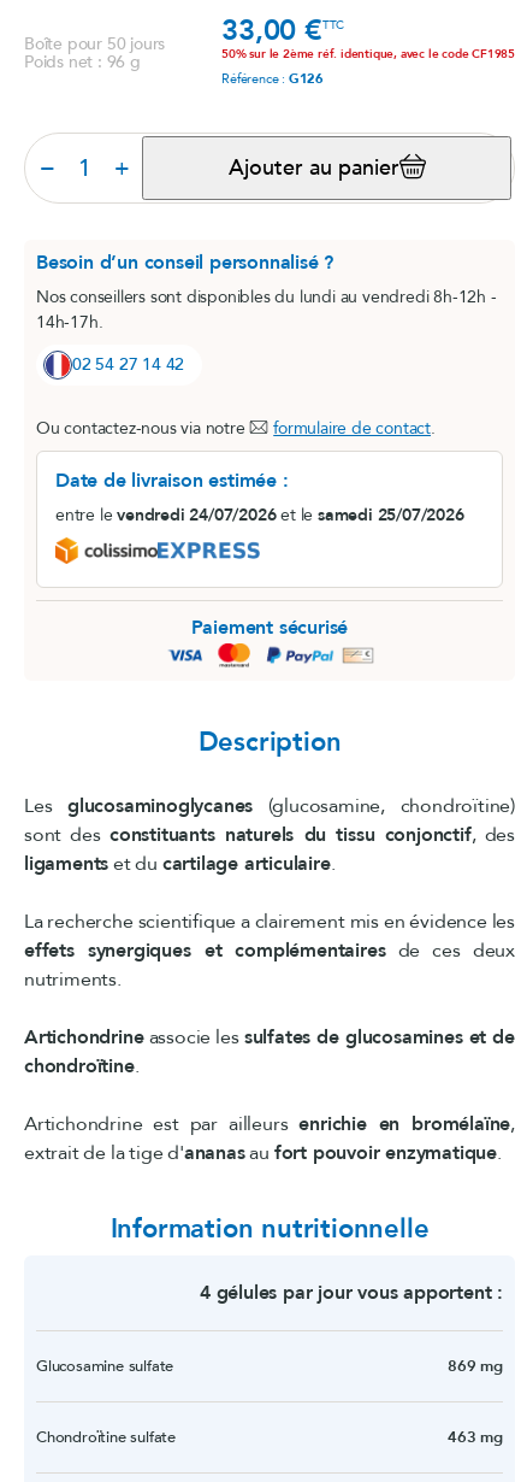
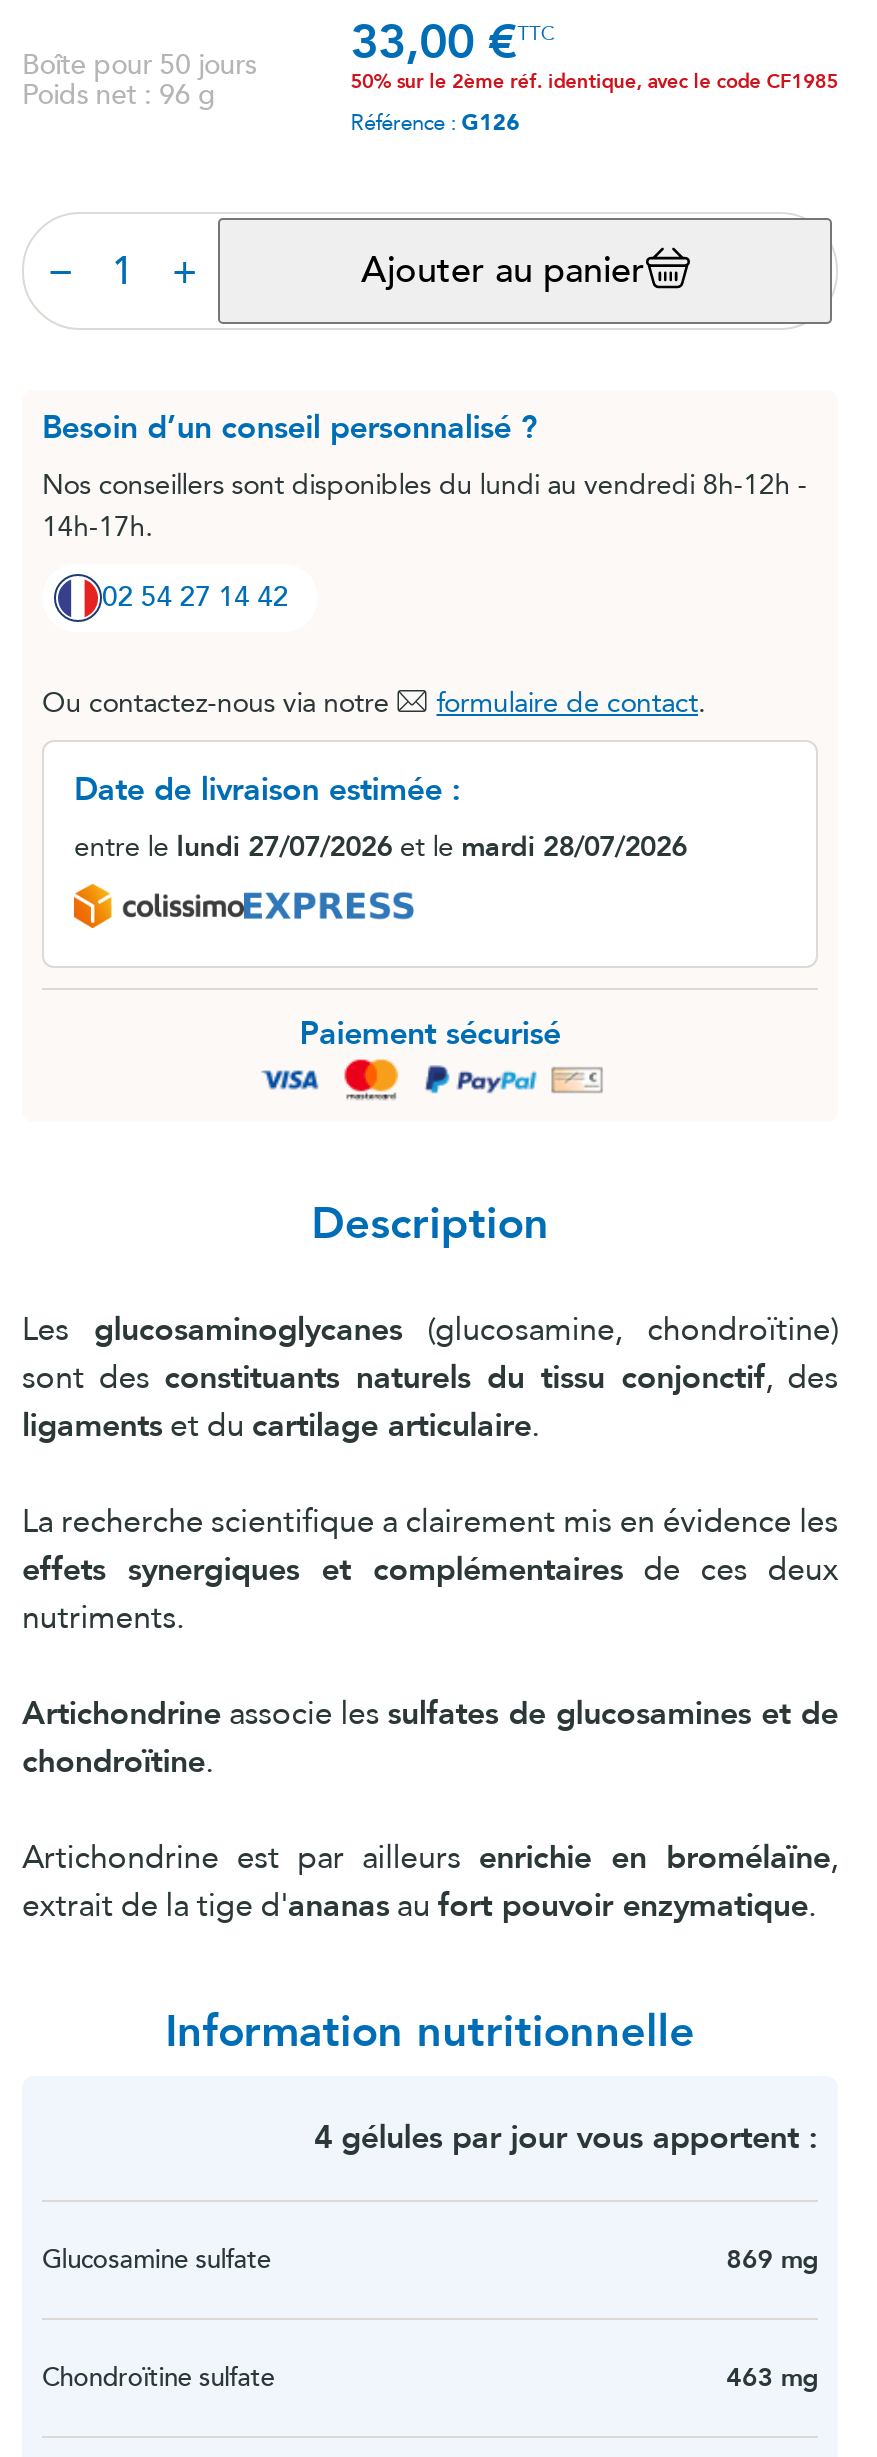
[55,504,464,527] entre le vendredi 24/07/2026 et le samedi 25/07/2026 -> [74,828,687,866] entre le lundi 27/07/2026 et le mardi 28/07/2026

